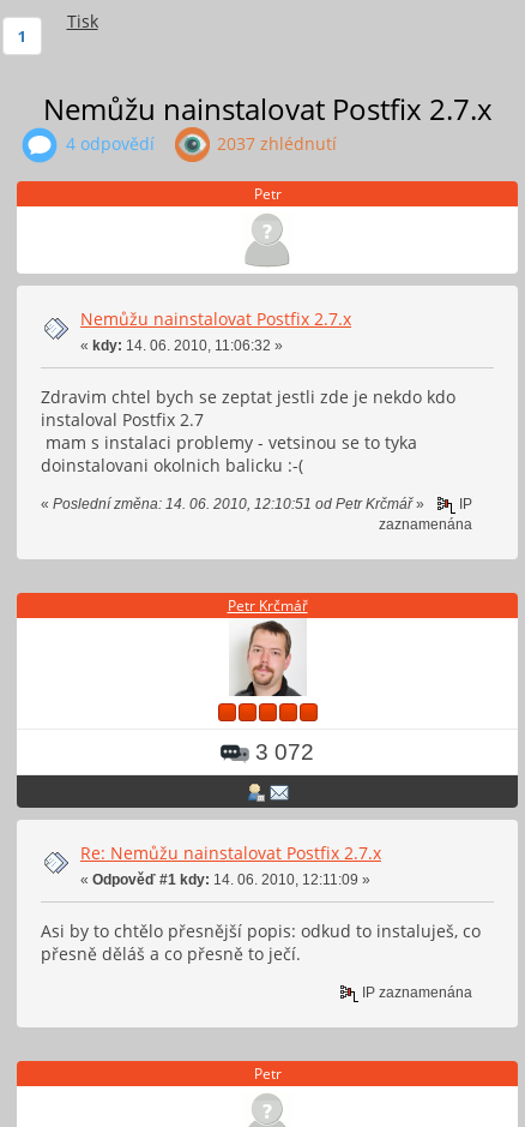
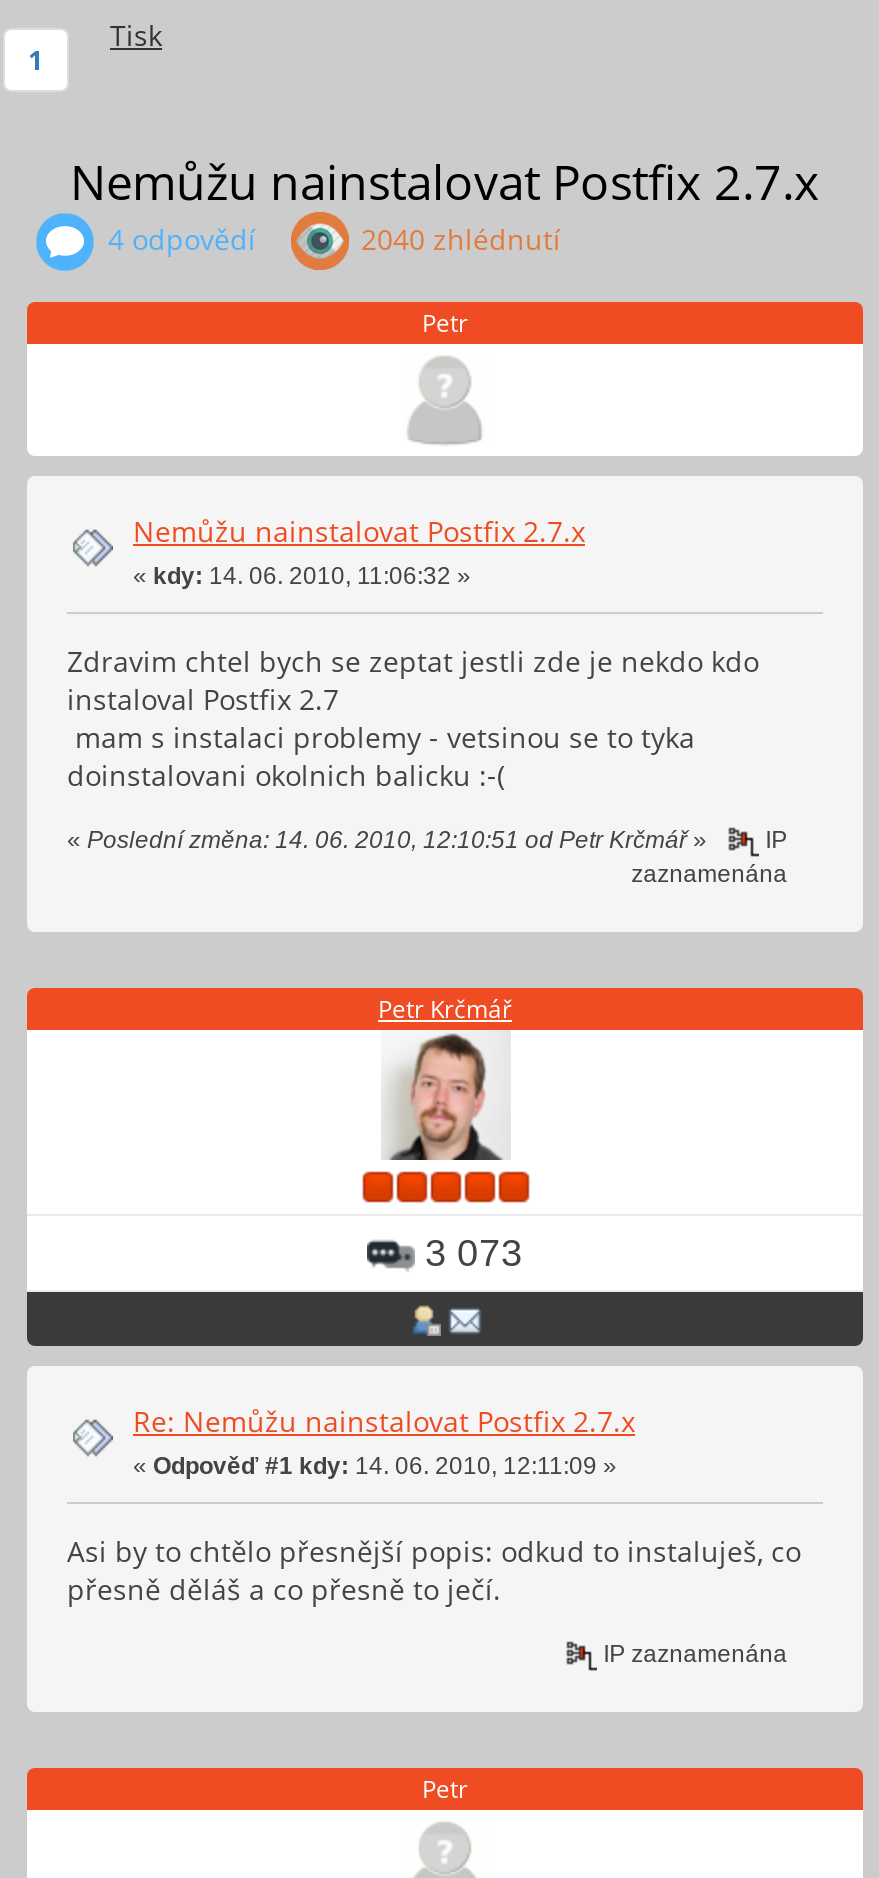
[212,132,337,155] 2037 zhlédnutí -> [353,220,561,258] 2040 zhlédnutí
[249,740,314,765] 3 072 -> [415,1233,523,1275] 3 073

